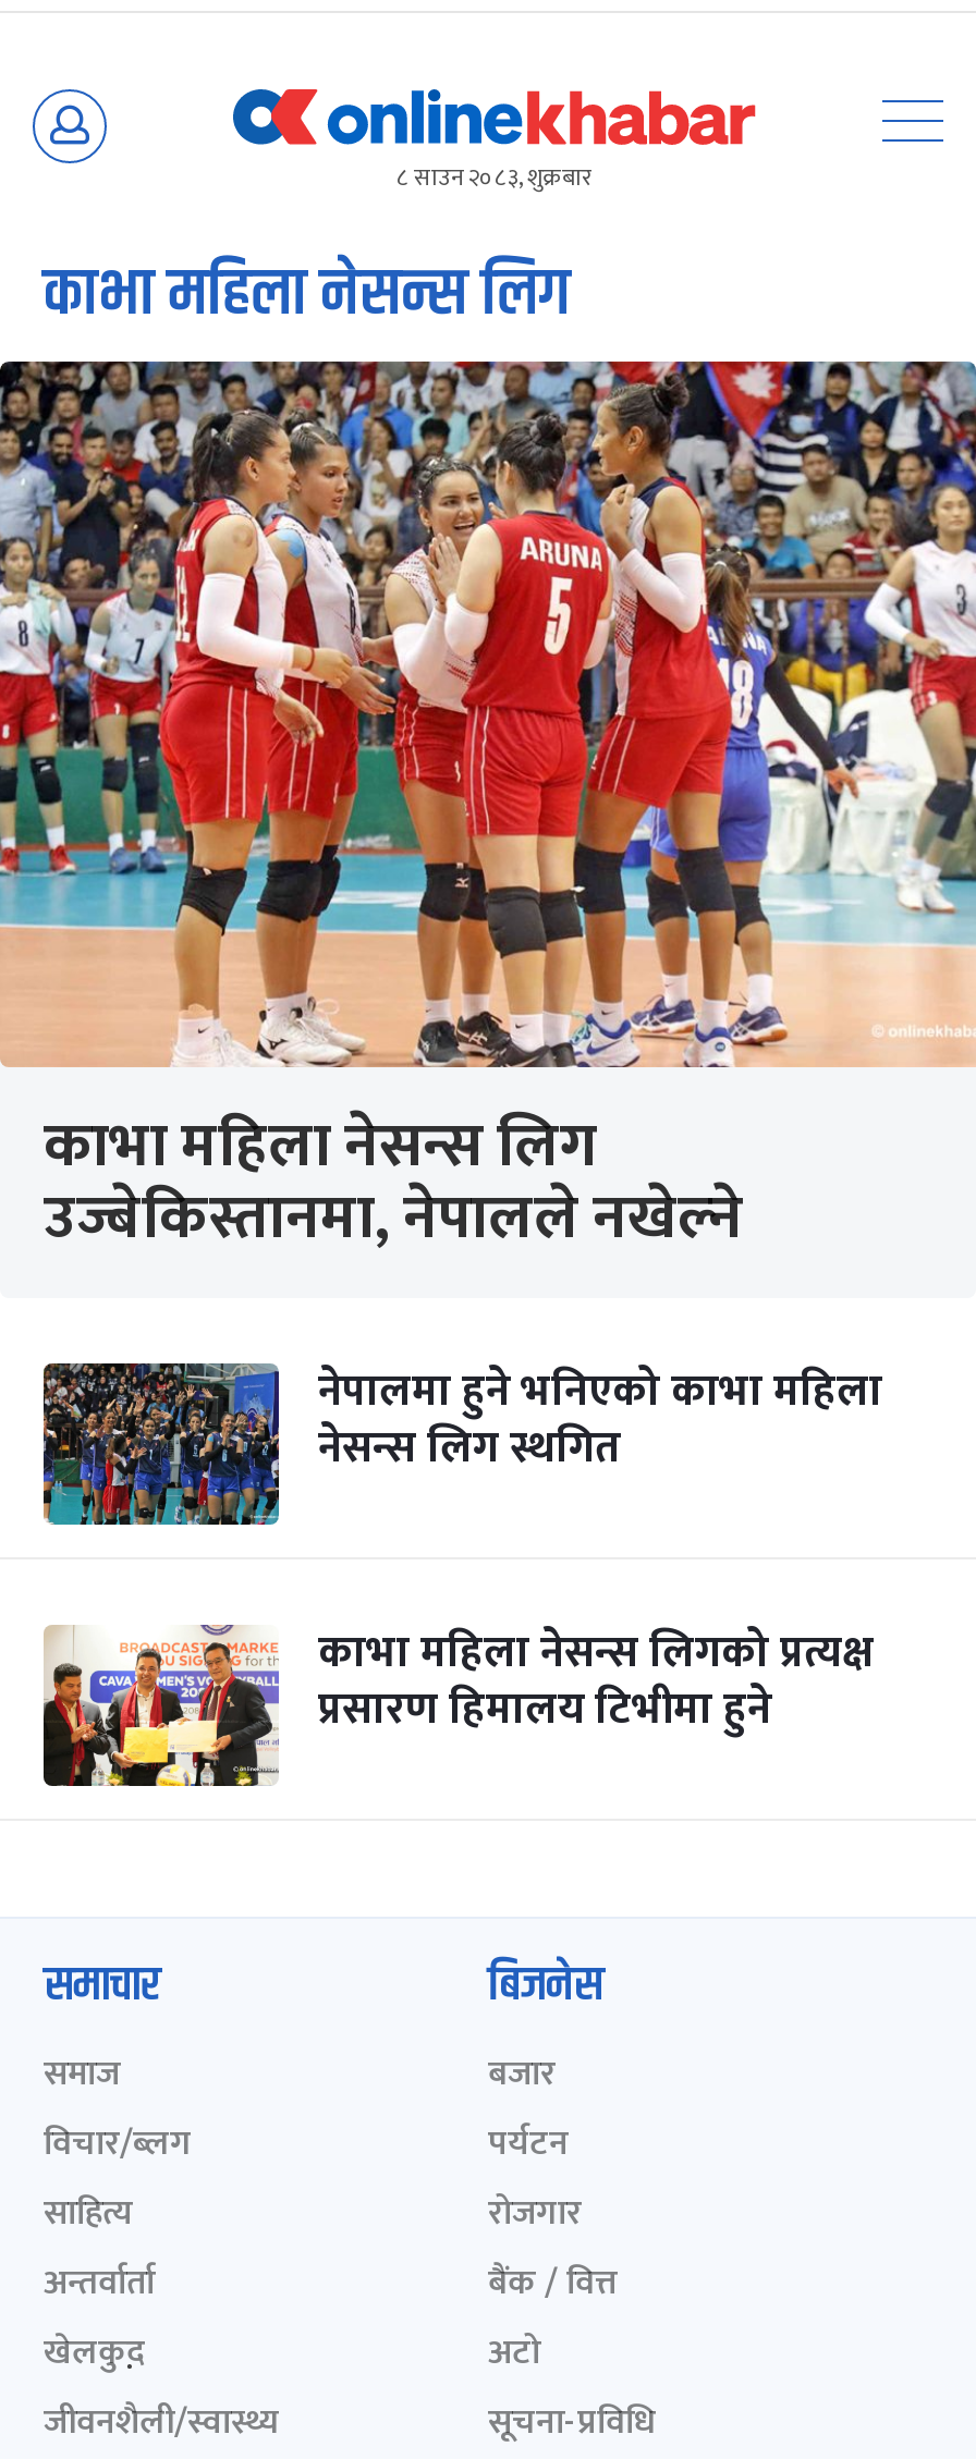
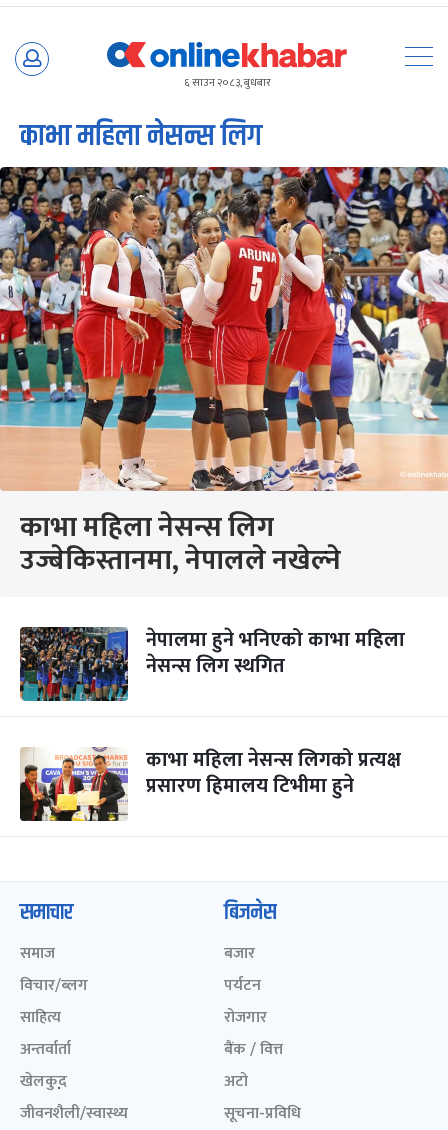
[396,159,593,198] ८ साउन २०८३, शुक्रबार -> [183,74,270,92] ६ साउन २०८३, बुधबार

